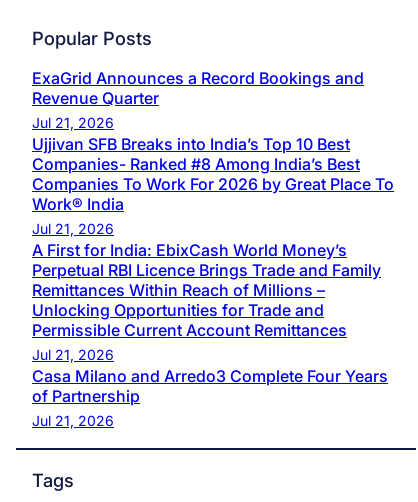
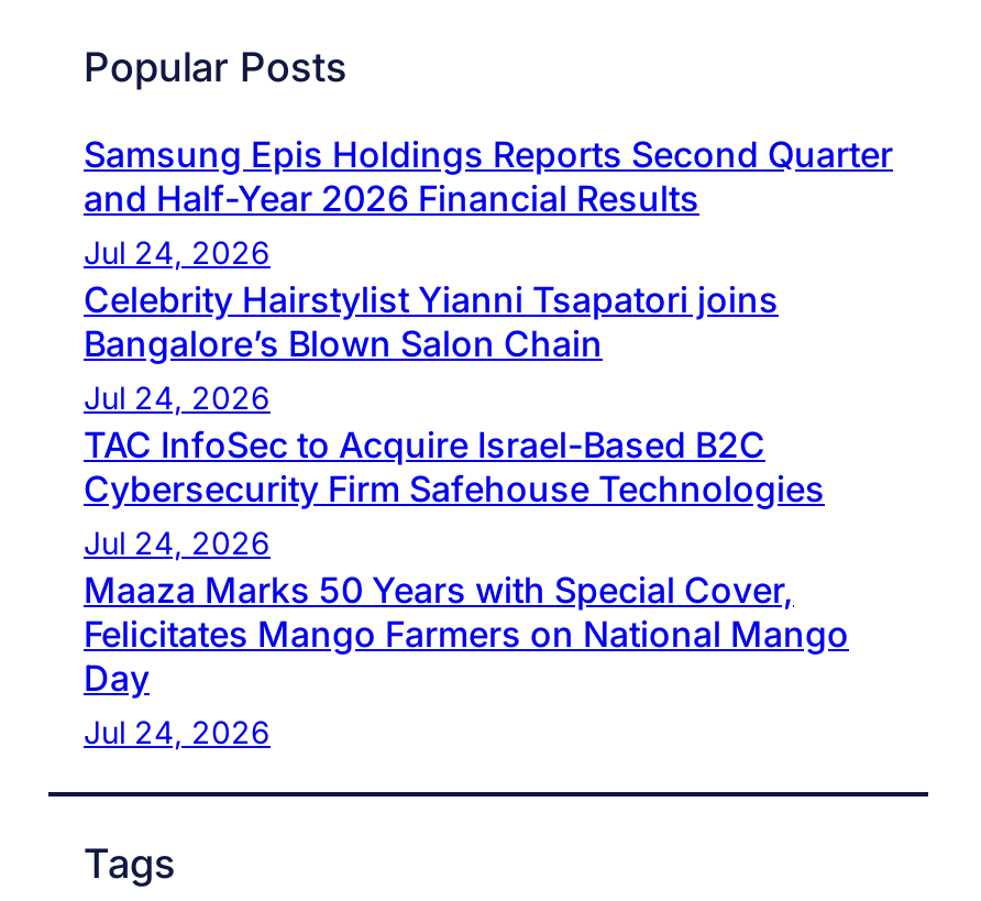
[32,68,394,429] ExaGrid Announces a Record Bookings and | Revenue Quarter | Jul 21, 2026 | Ujjivan SFB Breaks into India’s Top 10 Best | Companies- Ranked #8 Among India’s Best | Companies To Work For 2026 by Great Place To | Work® India | Jul 21, 2026 | A First for India: EbixCash World Money’s | Perpetual RBI Licence Brings Trade and Family | Remittances Within Reach of Millions – | Unlocking Opportunities for Trade and | Permissible Current Account Remittances | Jul 21, 2026 | Casa Milano and Arredo3 Complete Four Years | of Partnership | Jul 21, 2026 -> [84,132,893,751] Samsung Epis Holdings Reports Second Quarter | and Half-Year 2026 Financial Results | Jul 24, 2026 | Celebrity Hairstylist Yianni Tsapatori joins | Bangalore’s Blown Salon Chain | Jul 24, 2026 | TAC InfoSec to Acquire Israel-Based B2C | Cybersecurity Firm Safehouse Technologies | Jul 24, 2026 | Maaza Marks 50 Years with Special Cover, | Felicitates Mango Farmers on National Mango | Day | Jul 24, 2026

